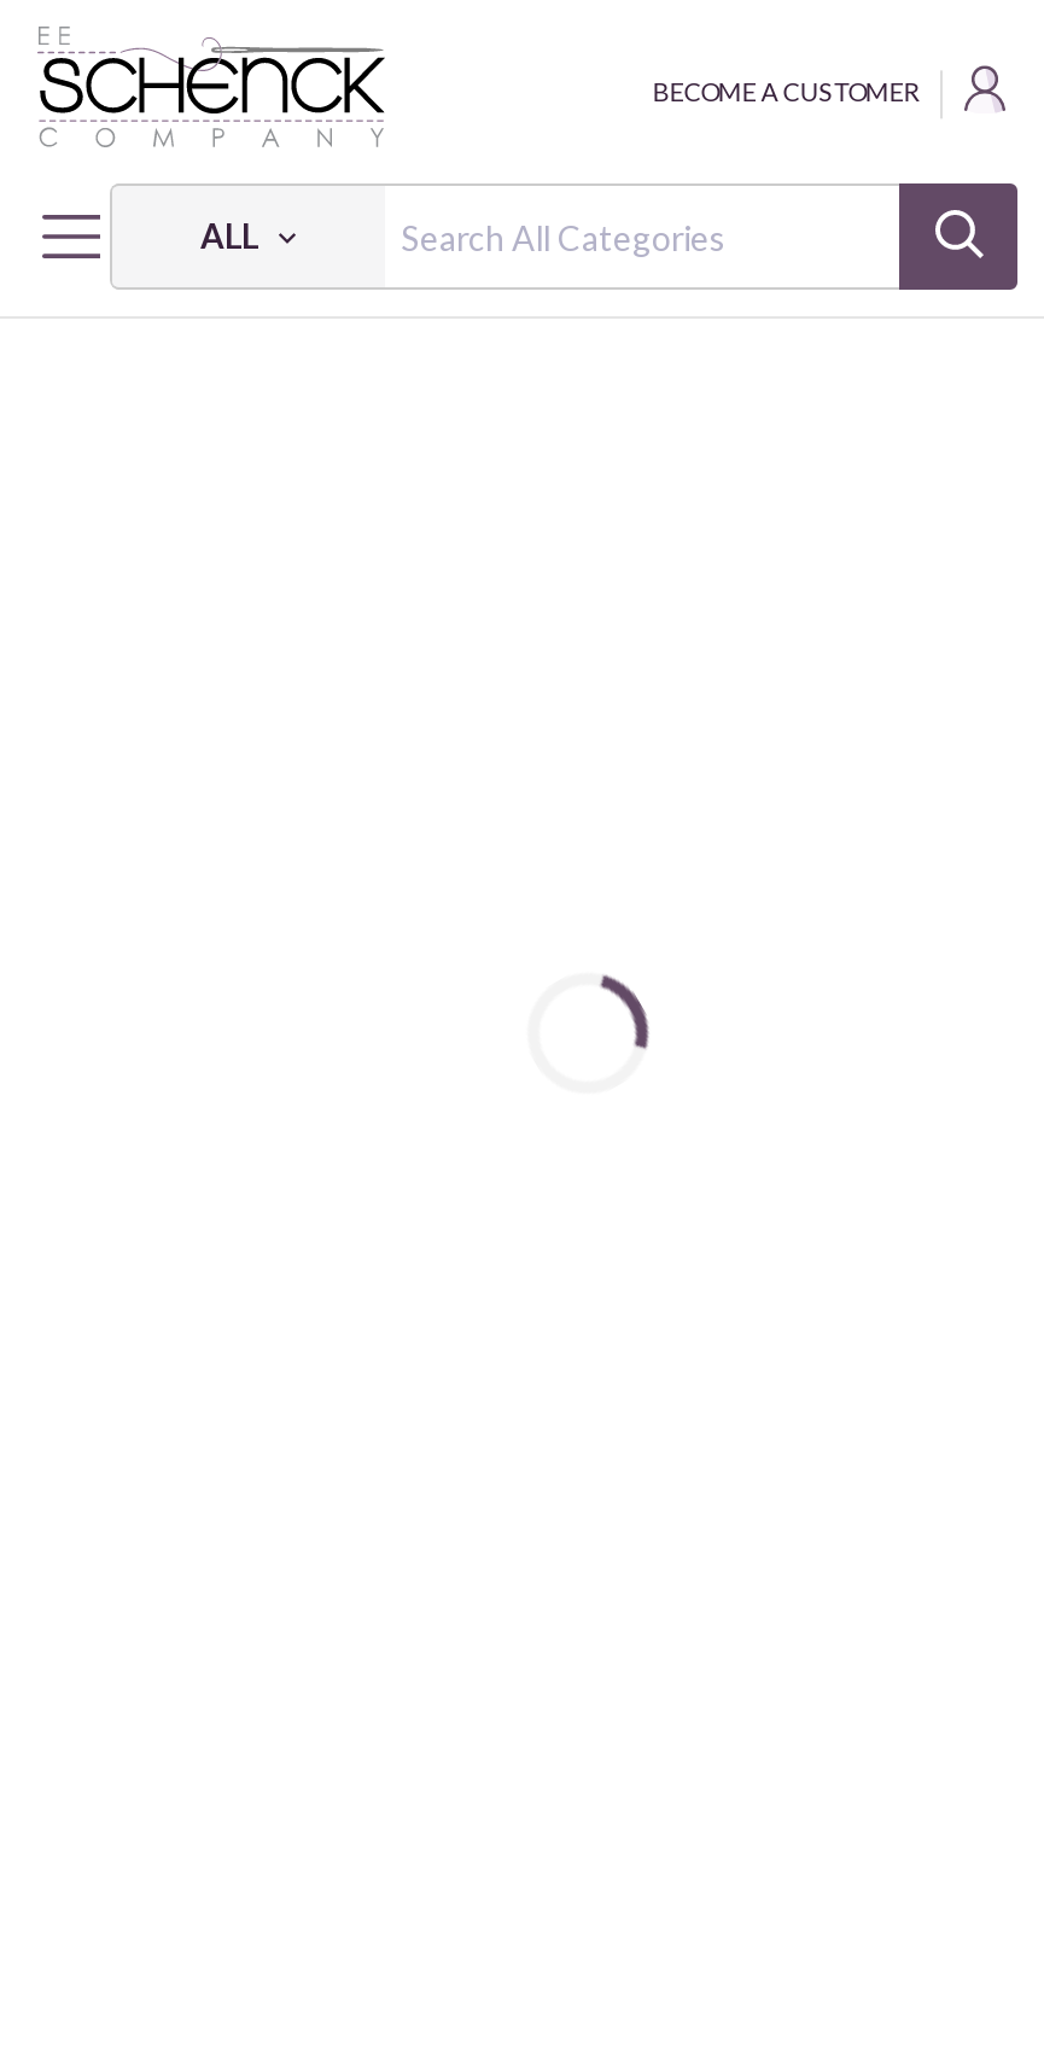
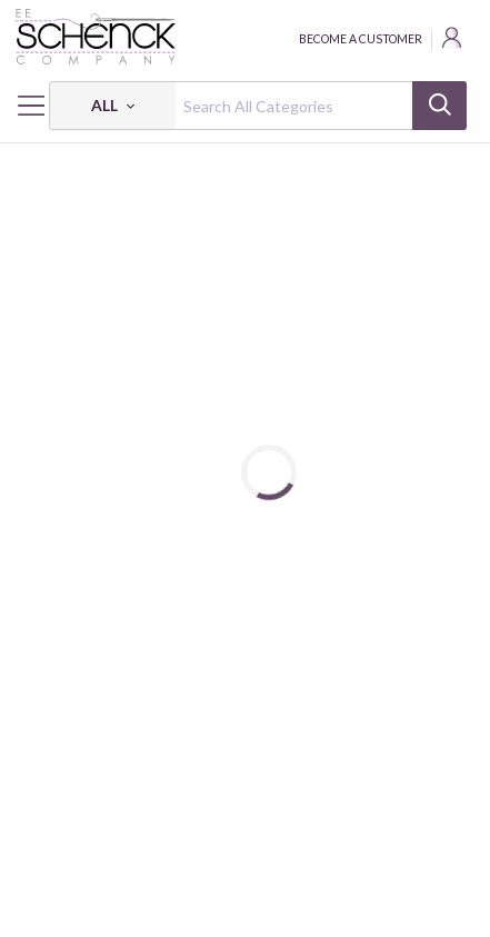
[561,973,651,1094] [image] -> [256,446,297,501] [image]

